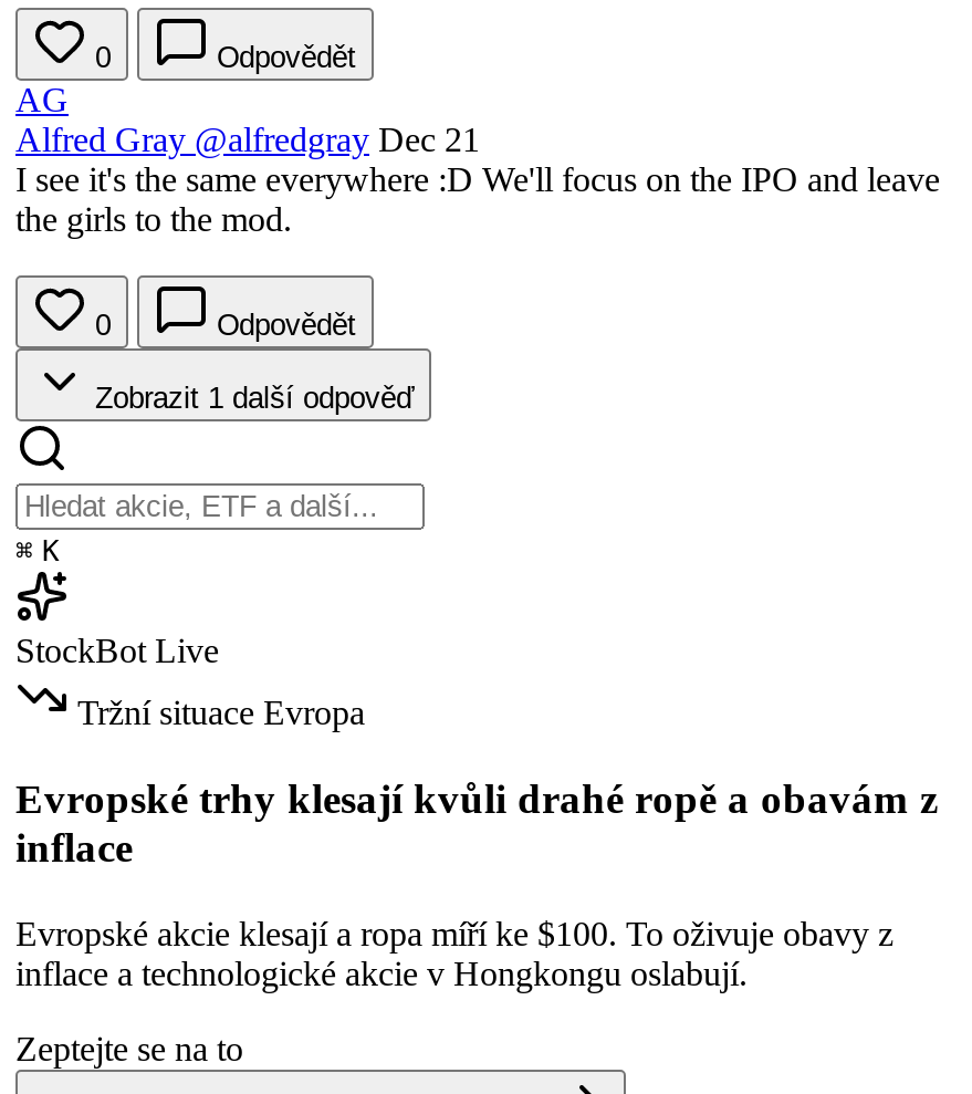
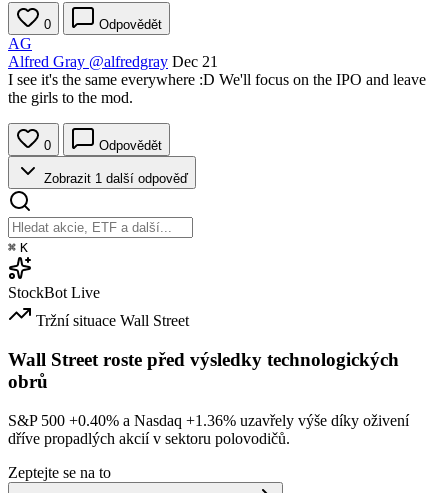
[77,694,365,731] Tržní situace Evropa -> [36,312,189,329] Tržní situace Wall Street
[15,775,938,870] Evropské trhy klesají kvůli drahé ropě a obavám z | inflace -> [8,349,399,392] Wall Street roste před výsledky technologických | obrů
[15,914,893,991] Evropské akcie klesají a ropa míří ke $100. To oživuje obavy z | inflace a technologické akcie v Hongkongu oslabují. -> [8,411,409,446] S&P 500 +0.40% a Nasdaq +1.36% uzavřely výše díky oživení | dříve propadlých akcií v sektoru polovodičů.

